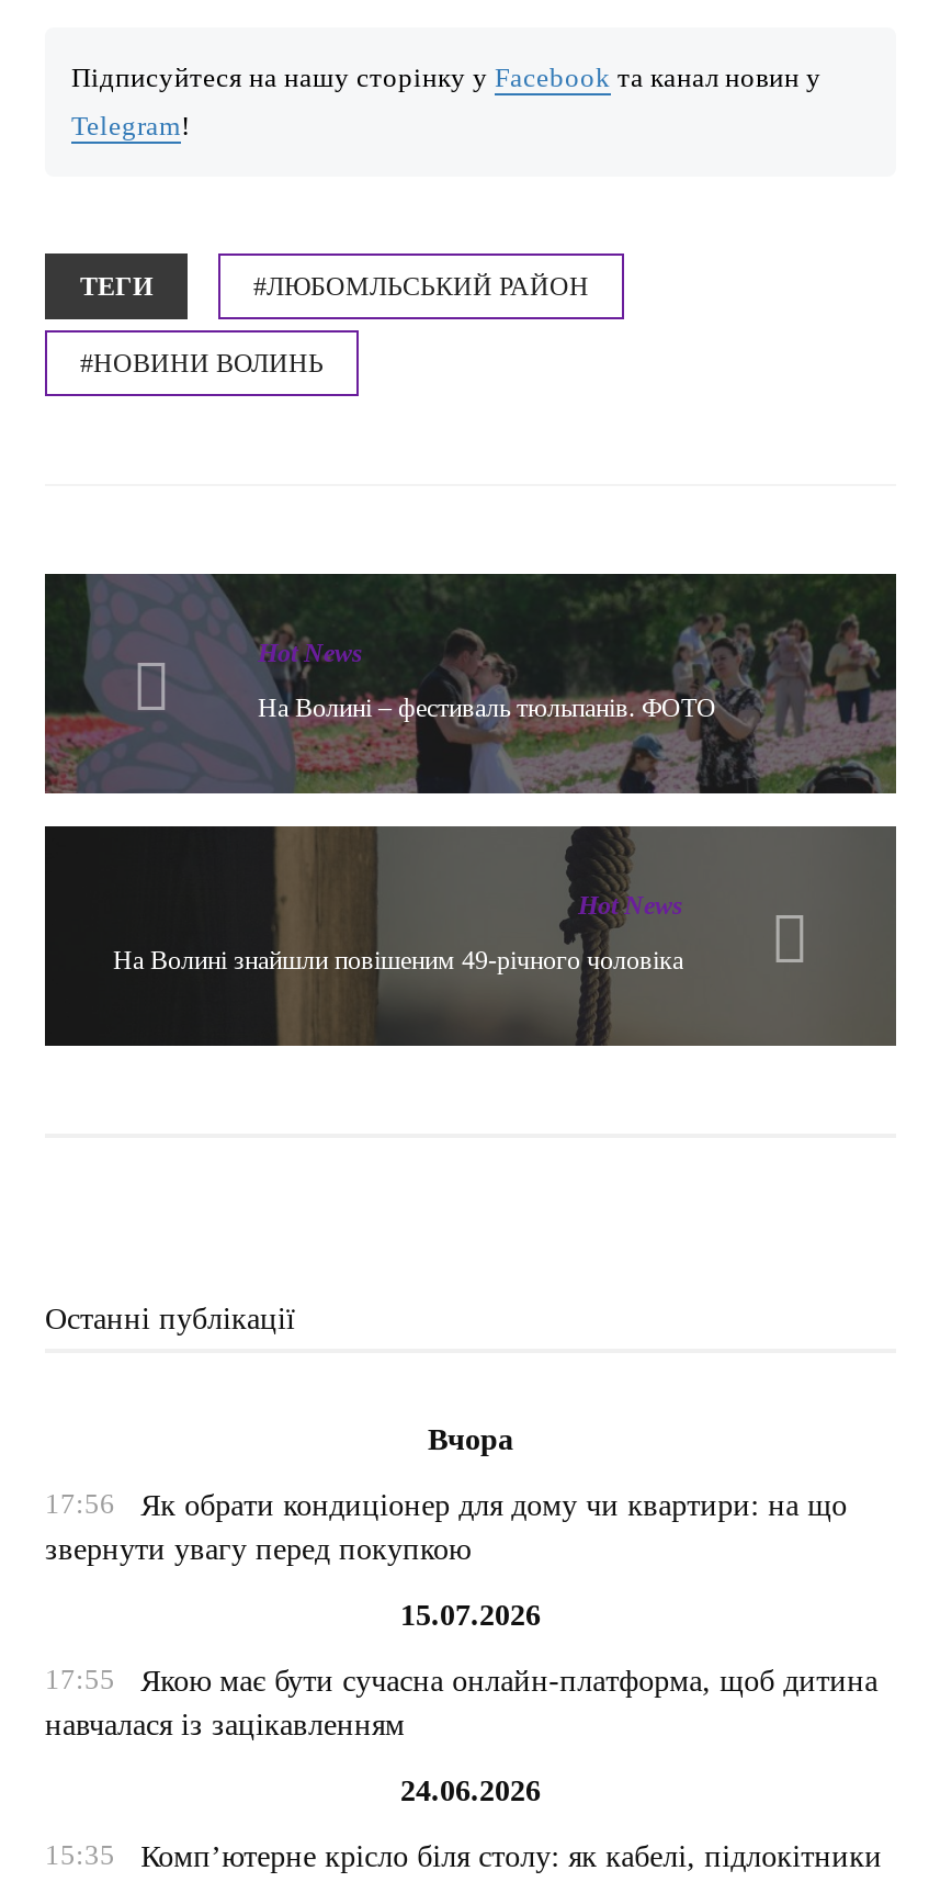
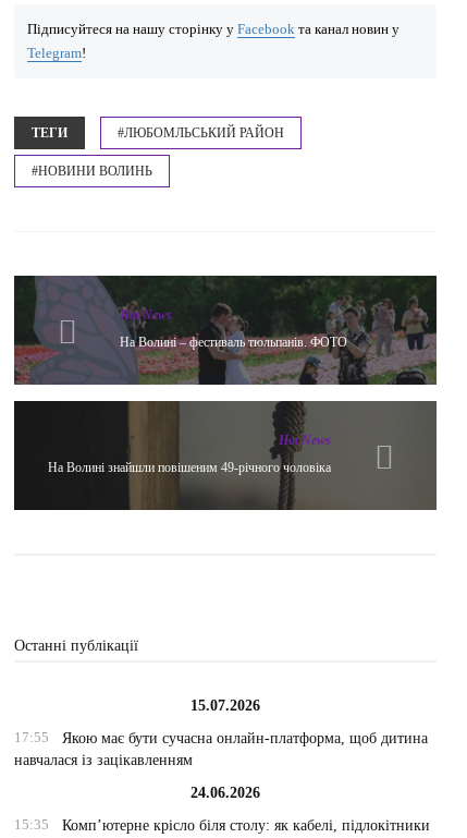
[45,1424,847,1567] Вчора | 17:56 | Як обрати кондиціонер для дому чи квартири: на що | звернути увагу перед покупкою -> none

